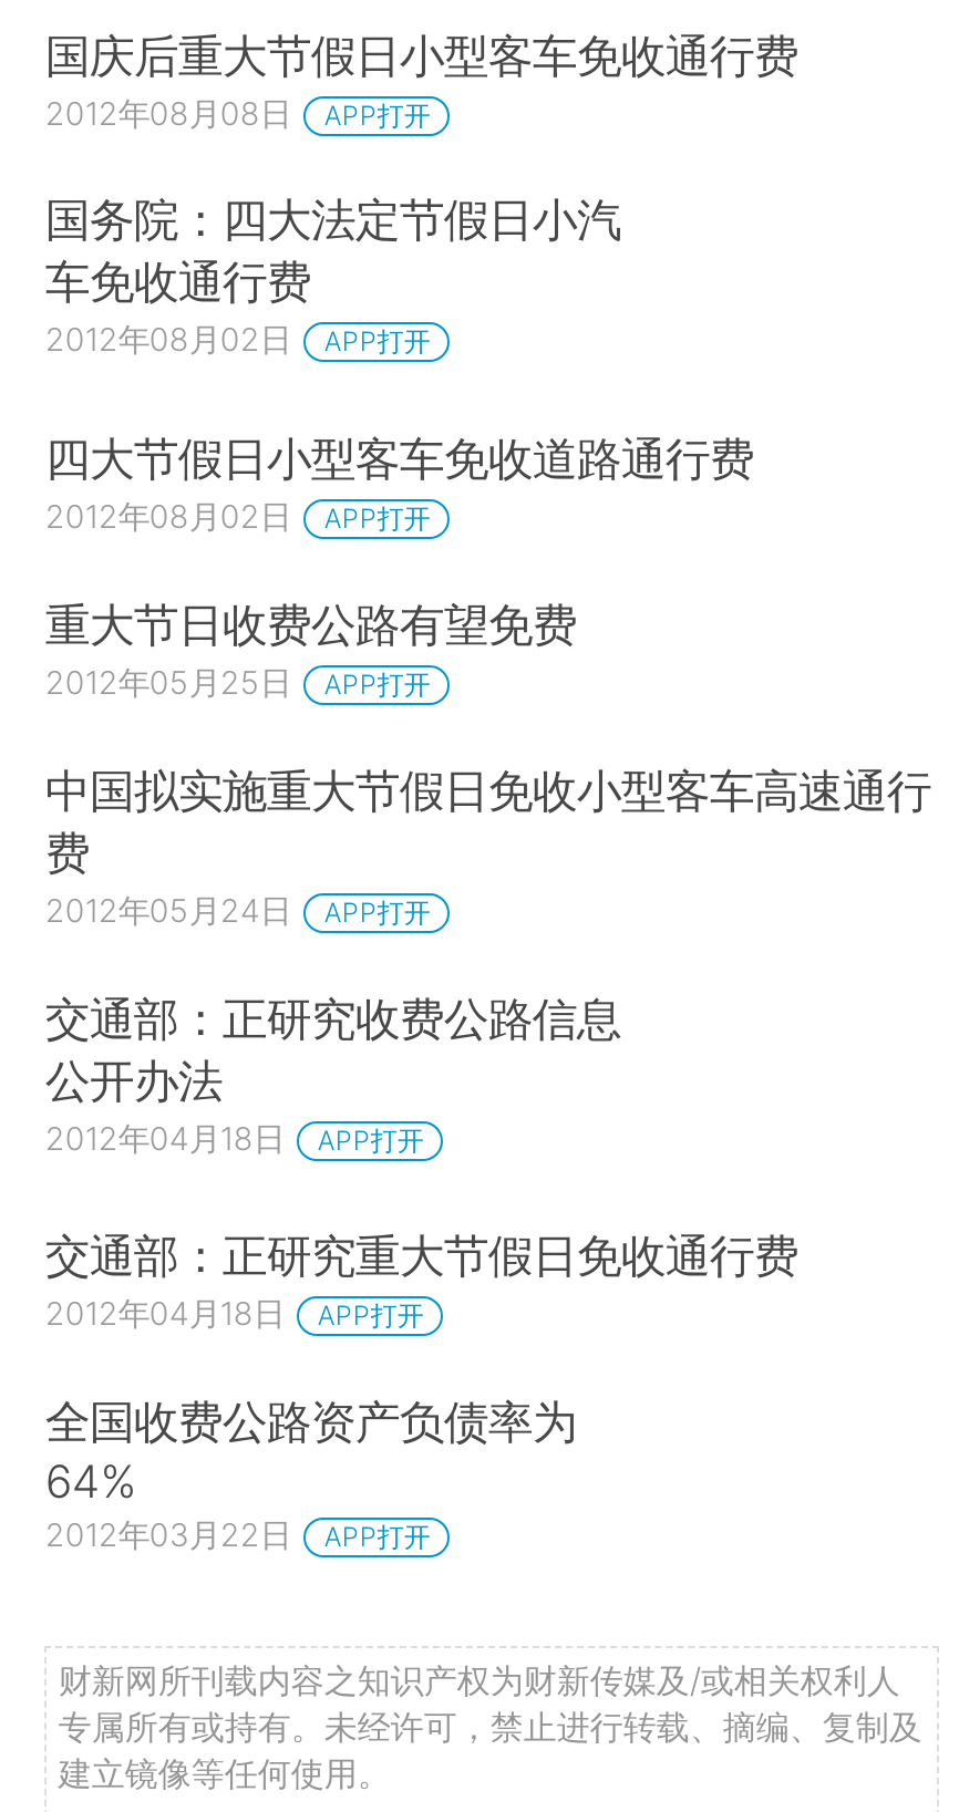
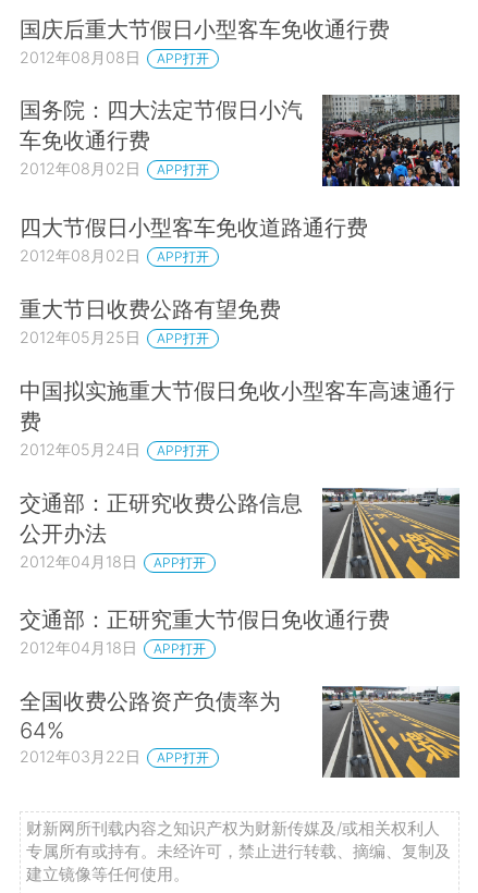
none -> [321,94,461,187] [image]
none -> [321,487,461,579] [image]
none -> [321,685,461,779] [image]

